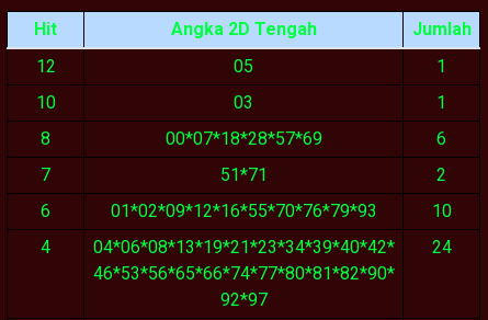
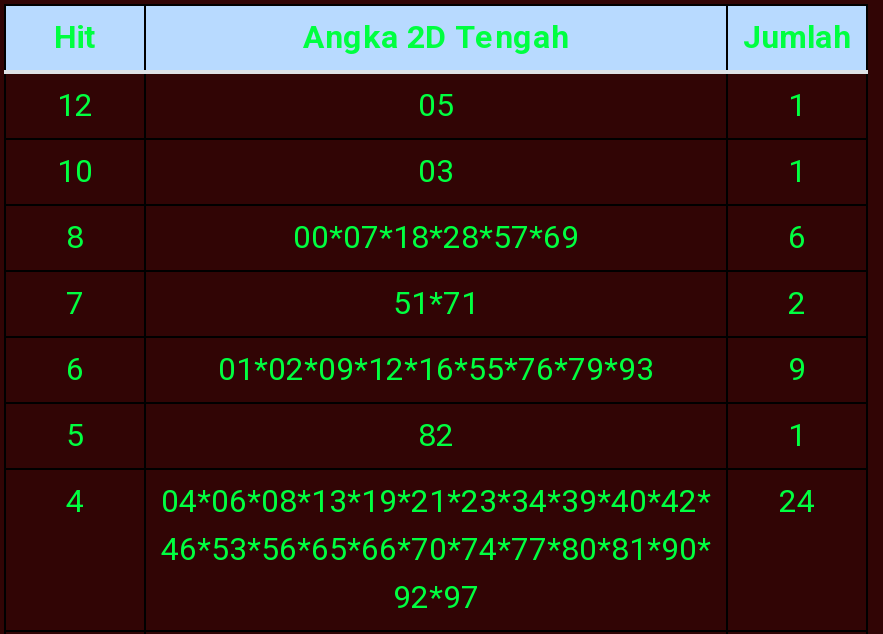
[110,201,451,221] 01*02*09*12*16*55*70*76*79*93 | 10 -> [66,350,806,454] 01*02*09*12*16*55*76*79*93 | 9 | 5 | 82 | 1
[93,263,394,284] 46*53*56*65*66*74*77*80*81*82*90* -> [161,530,711,568] 46*53*56*65*66*70*74*77*80*81*90*

